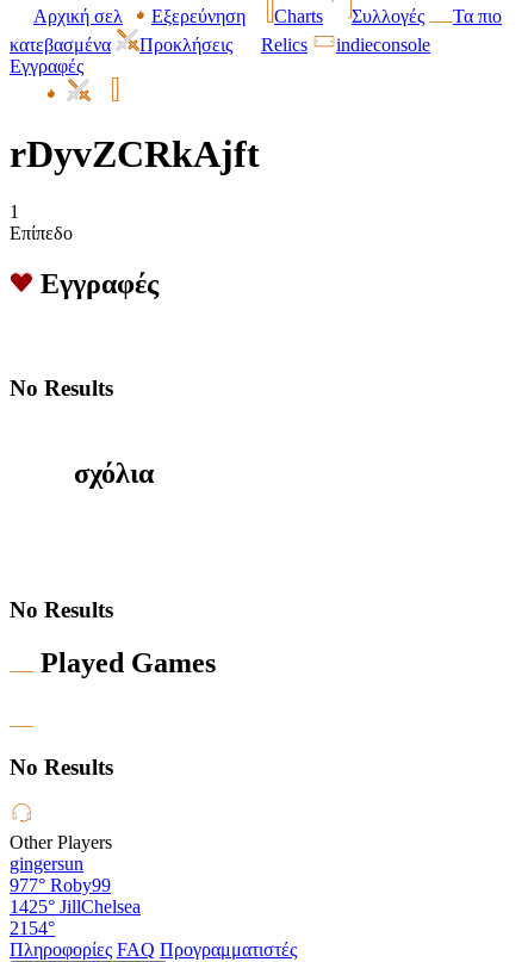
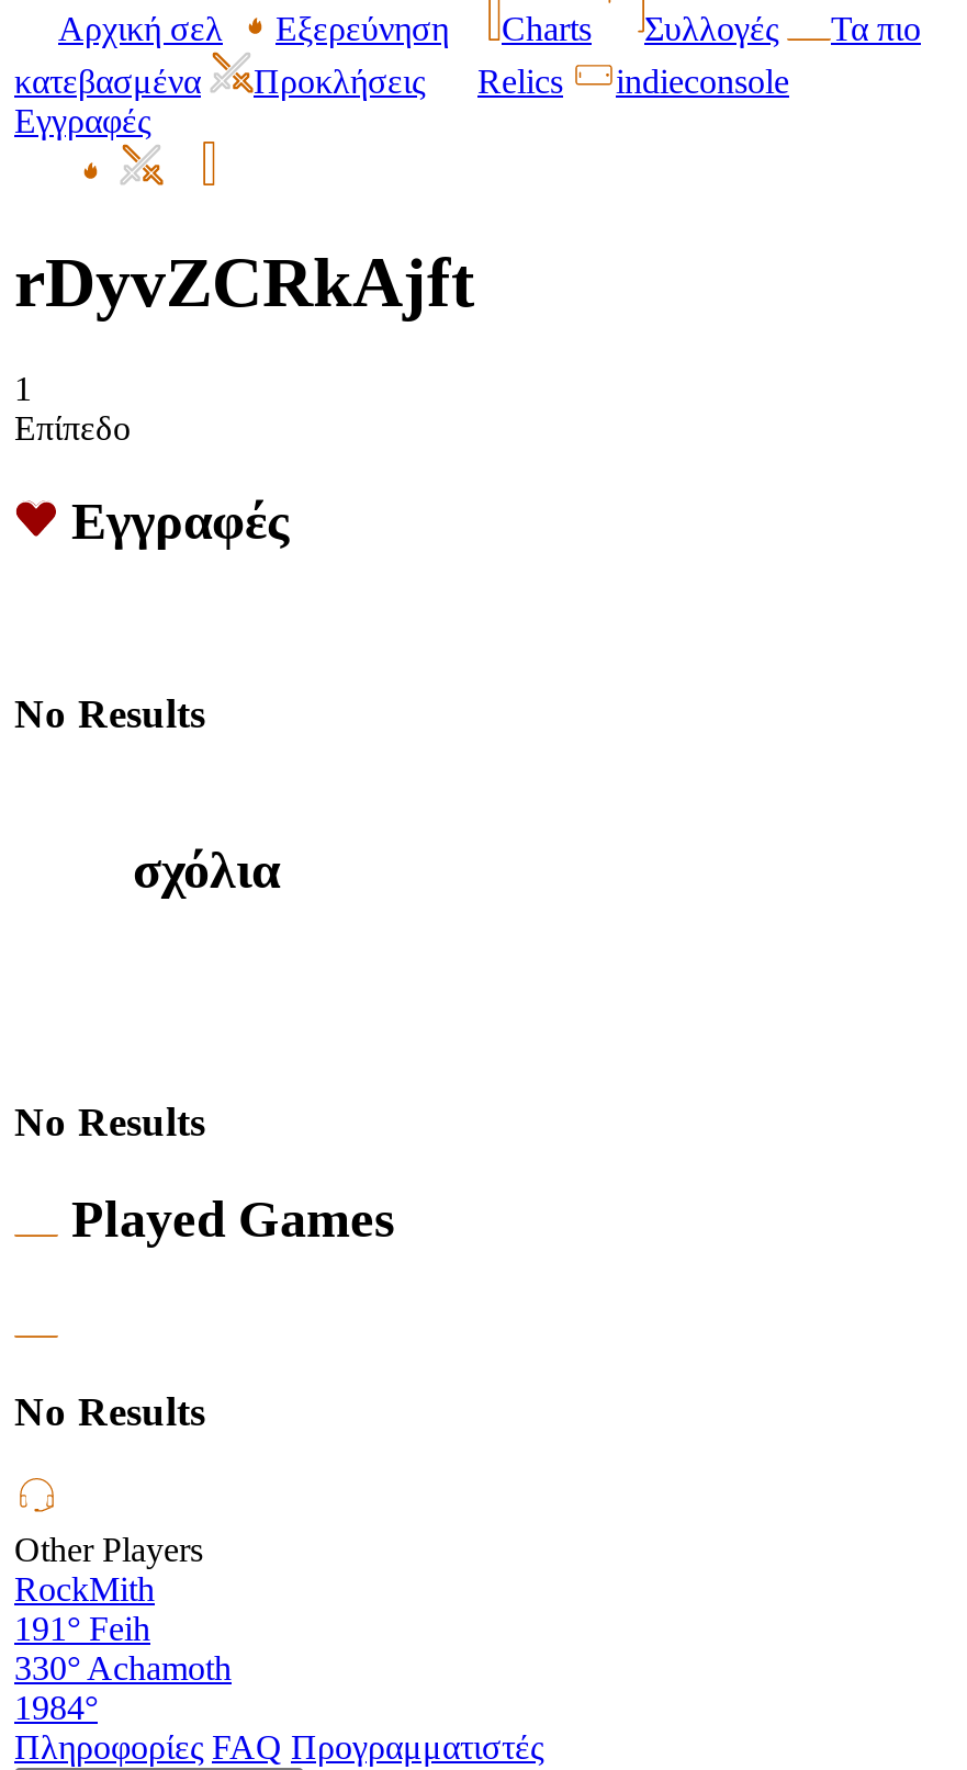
[10,853,141,938] gingersun | 977° Roby99 | 1425° JillChelsea | 2154° -> [14,1569,232,1725] RockMith | 191° Feih | 330° Achamoth | 1984°

